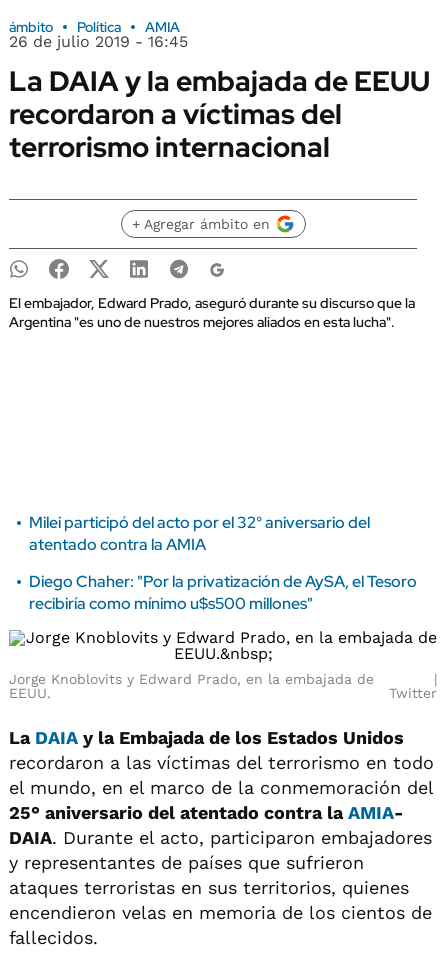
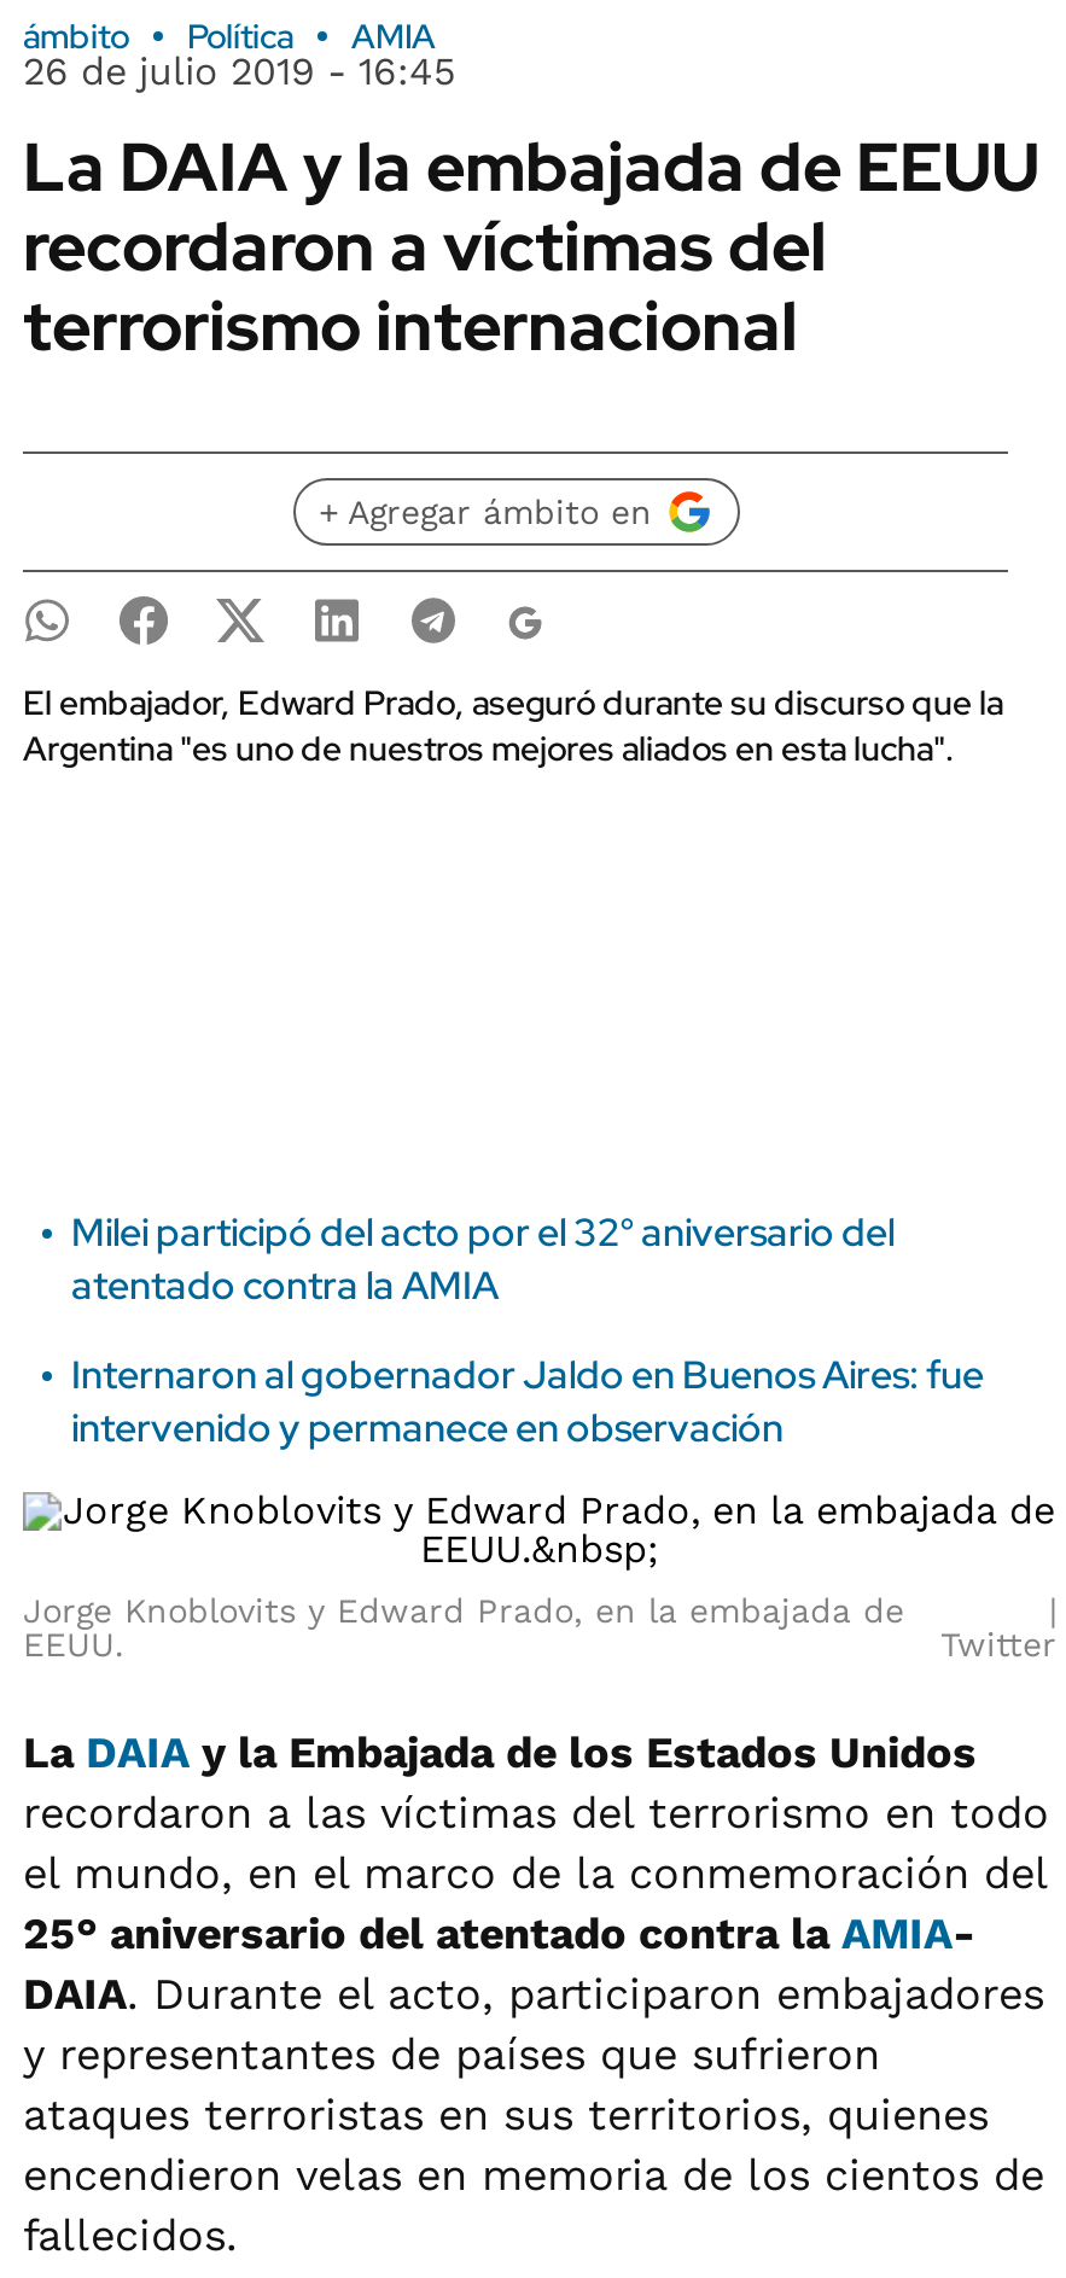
[29,571,417,614] Diego Chaher: "Por la privatización de AySA, el Tesoro | recibiría como mínimo u$s500 millones" -> [71,1350,984,1453] Internaron al gobernador Jaldo en Buenos Aires: fue | intervenido y permanece en observación

